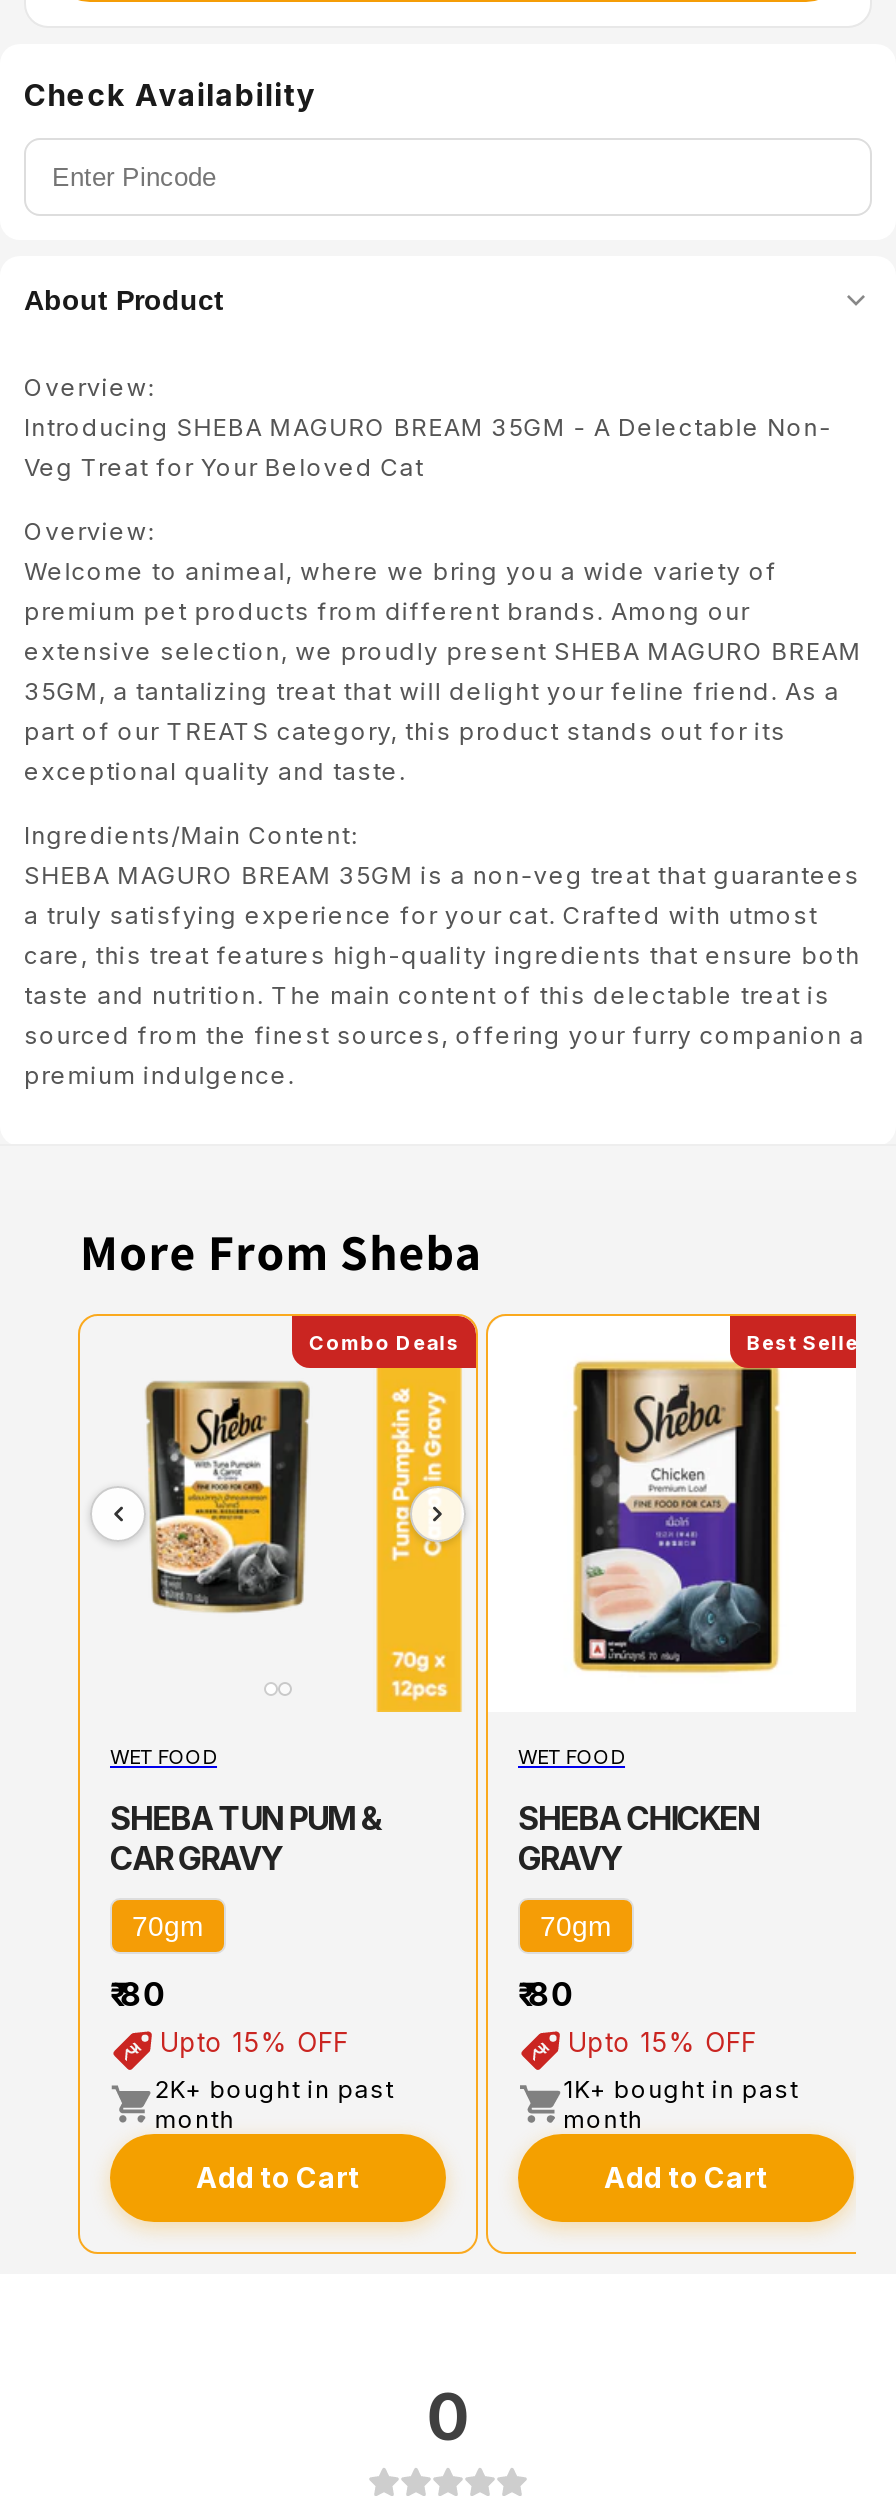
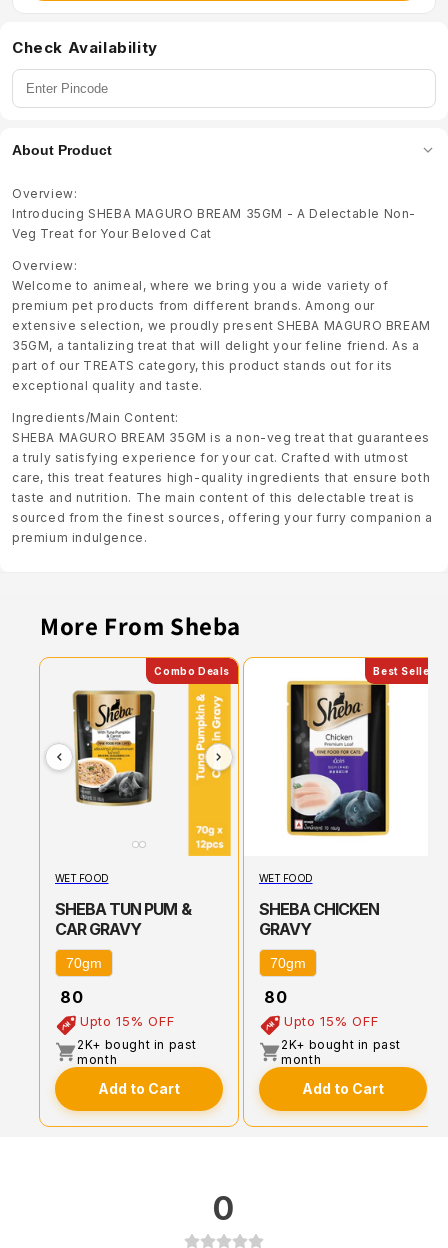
[563,2074,799,2104] 1K+ bought in past -> [281,1037,401,1052] 2K+ bought in past

